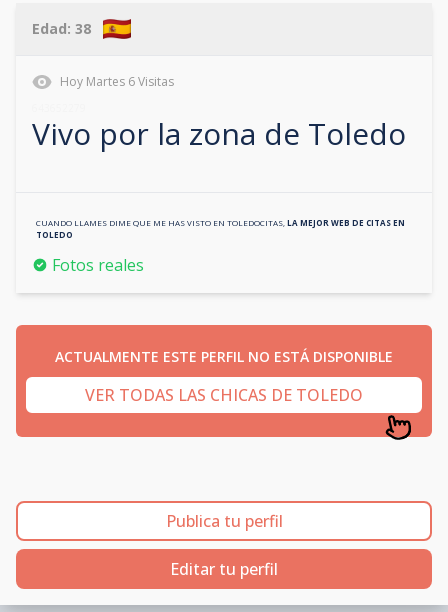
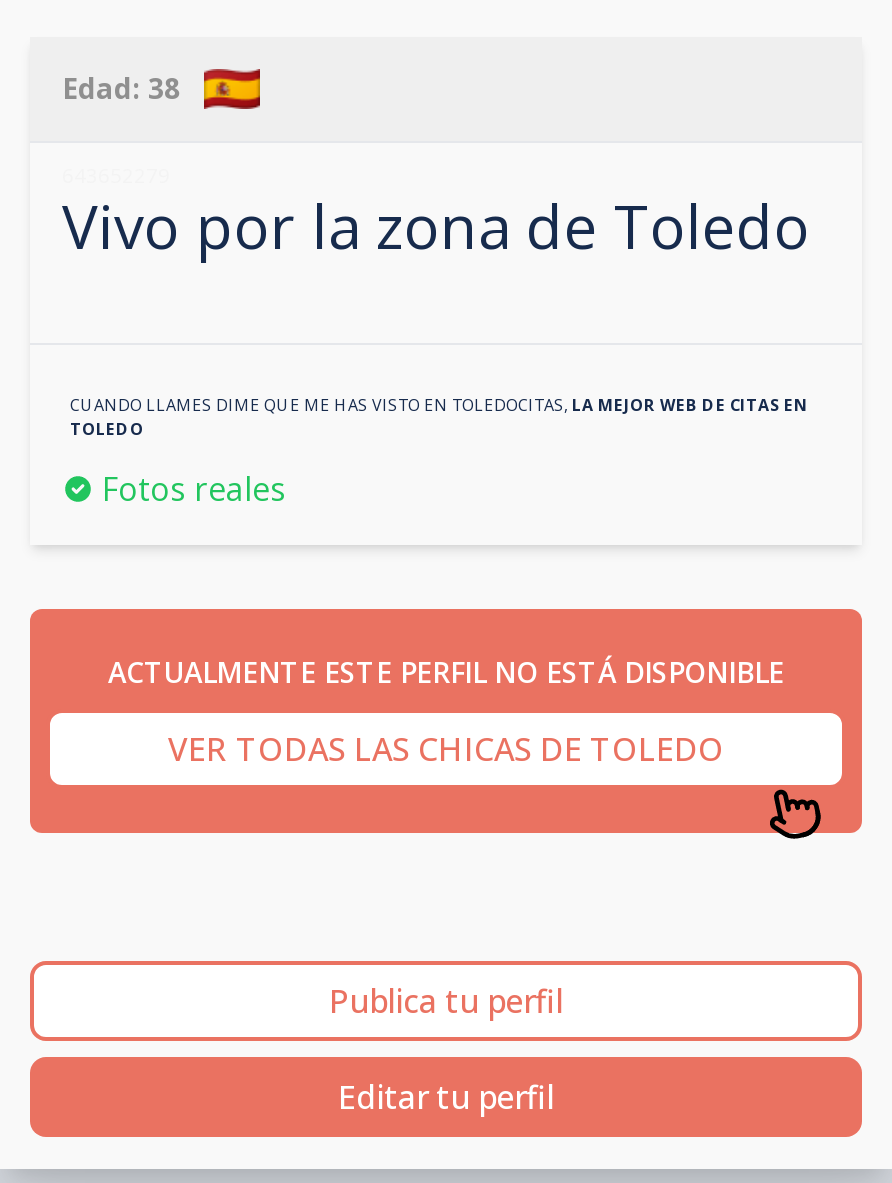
[60,73,174,90] Hoy Martes 6 Visitas -> none

